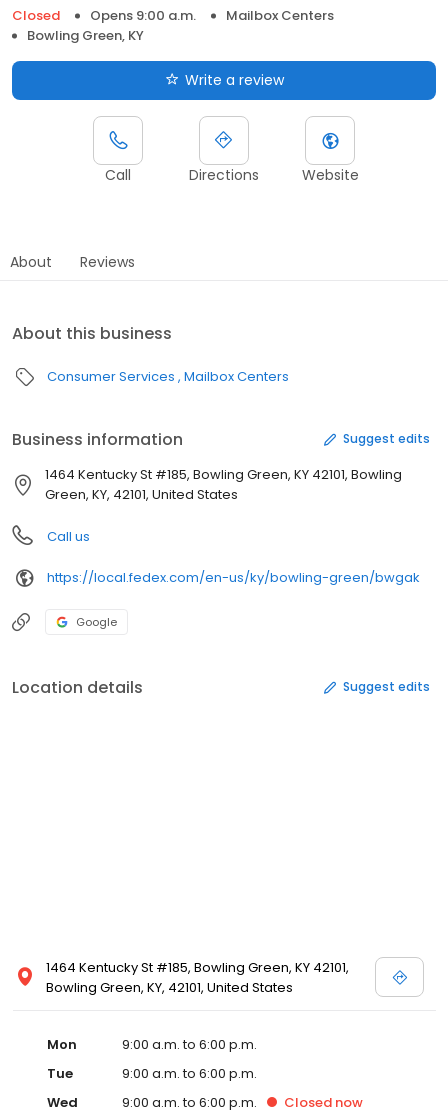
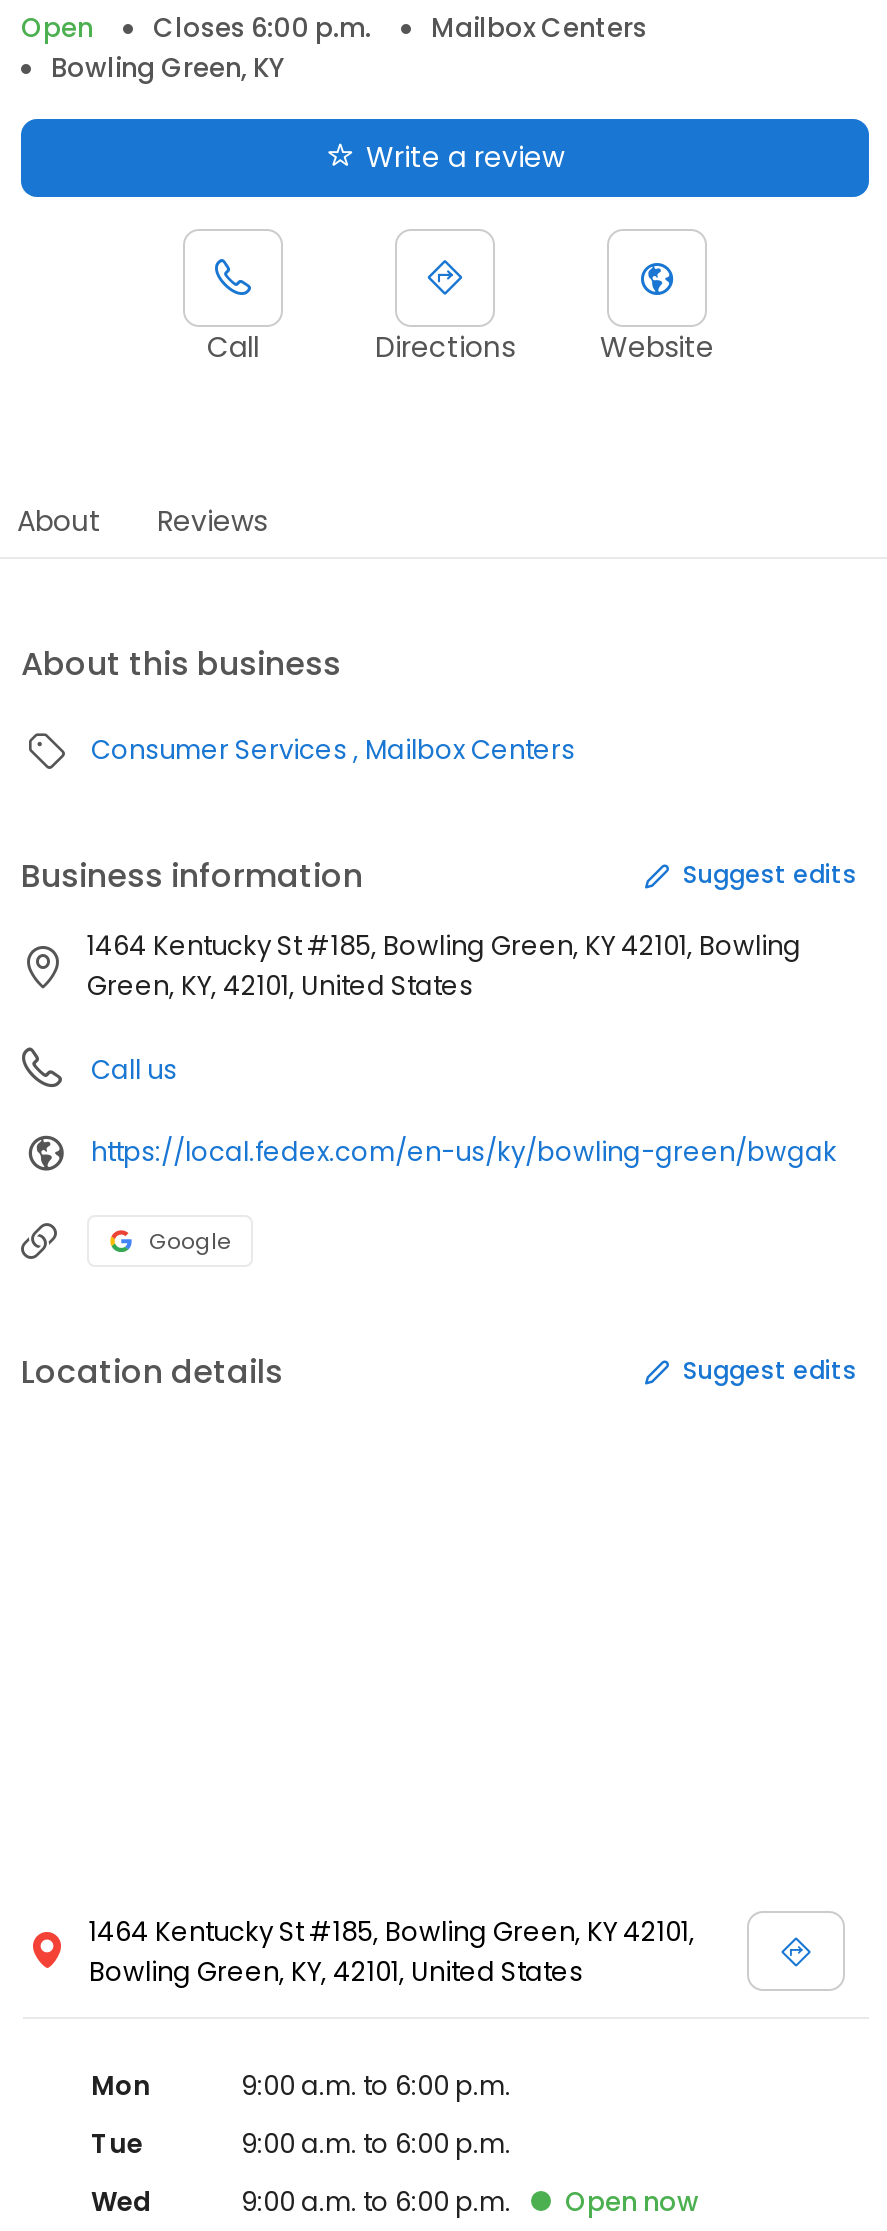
[12,6,196,25] Closed | Opens 9:00 a.m. -> [21,9,371,47] Open | Closes 6:00 p.m.
[284,1093,363,1112] Closed now -> [565,2183,699,2221] Open now

